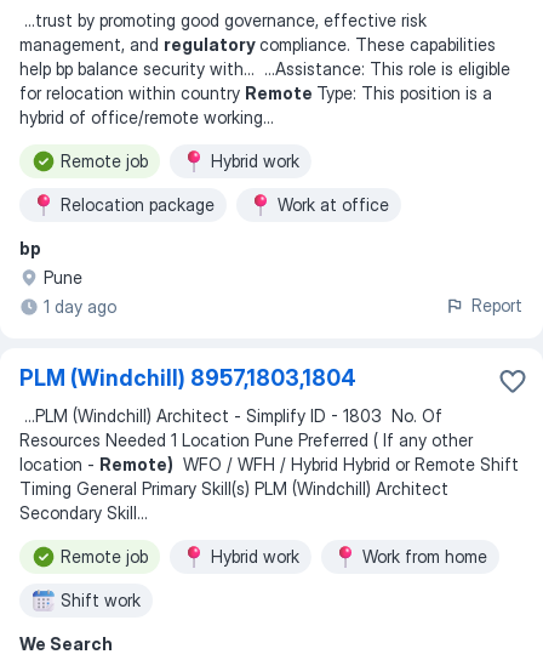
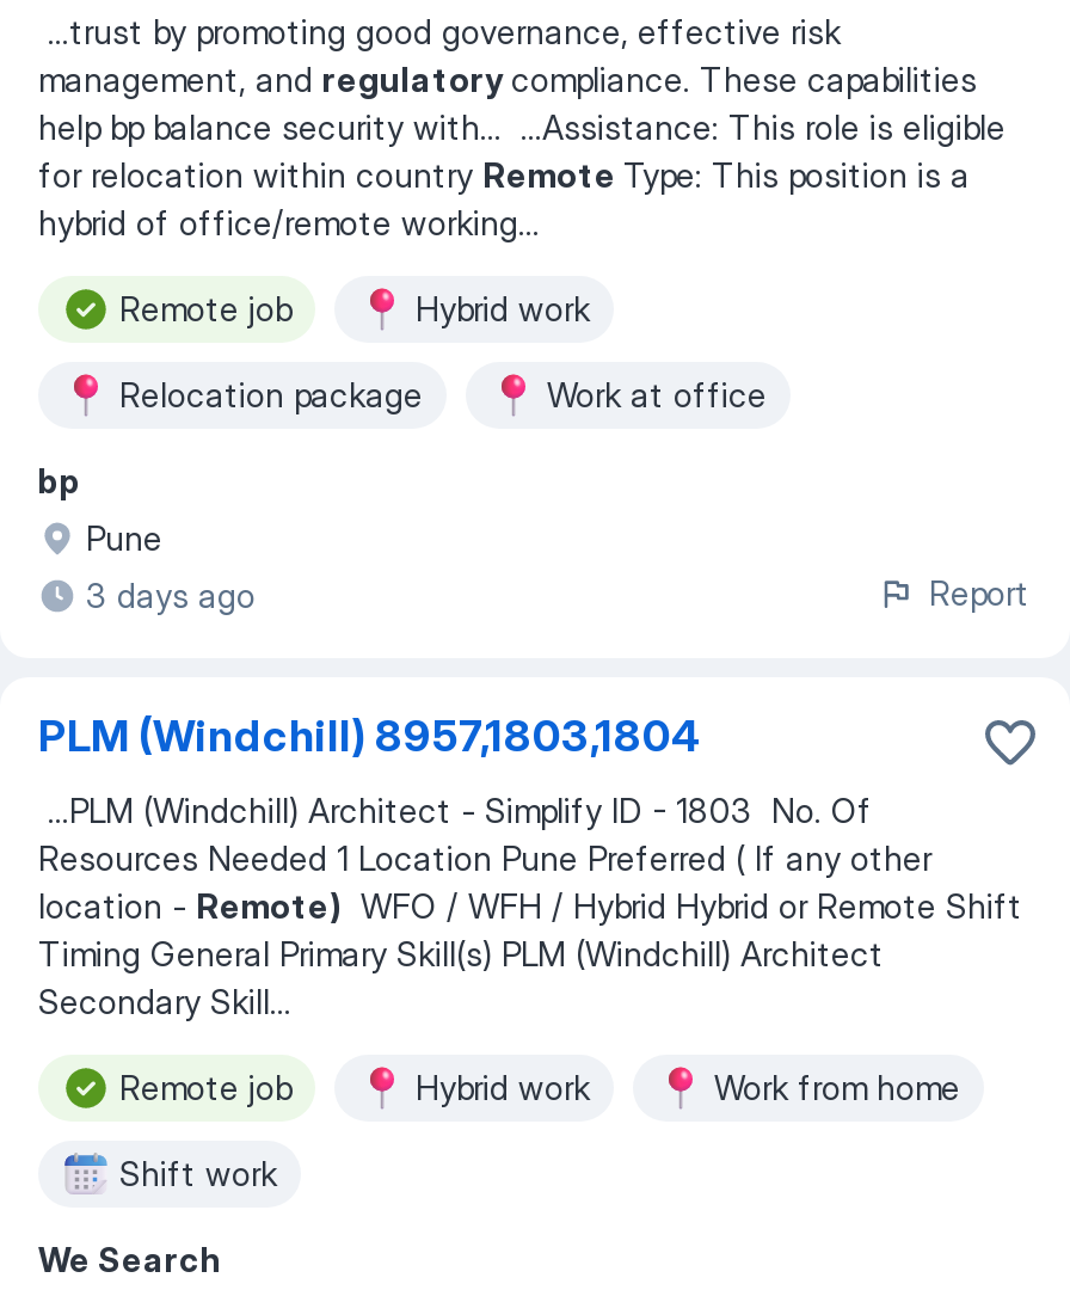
[44,296,116,317] 1 day ago -> [86,575,256,615] 3 days ago

